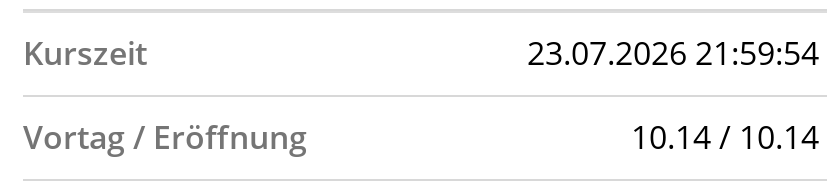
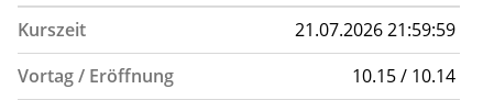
[527,31,819,75] 23.07.2026 21:59:54 -> [295,18,455,42] 21.07.2026 21:59:59
[631,115,819,159] 10.14 / 10.14 -> [352,64,455,88] 10.15 / 10.14

